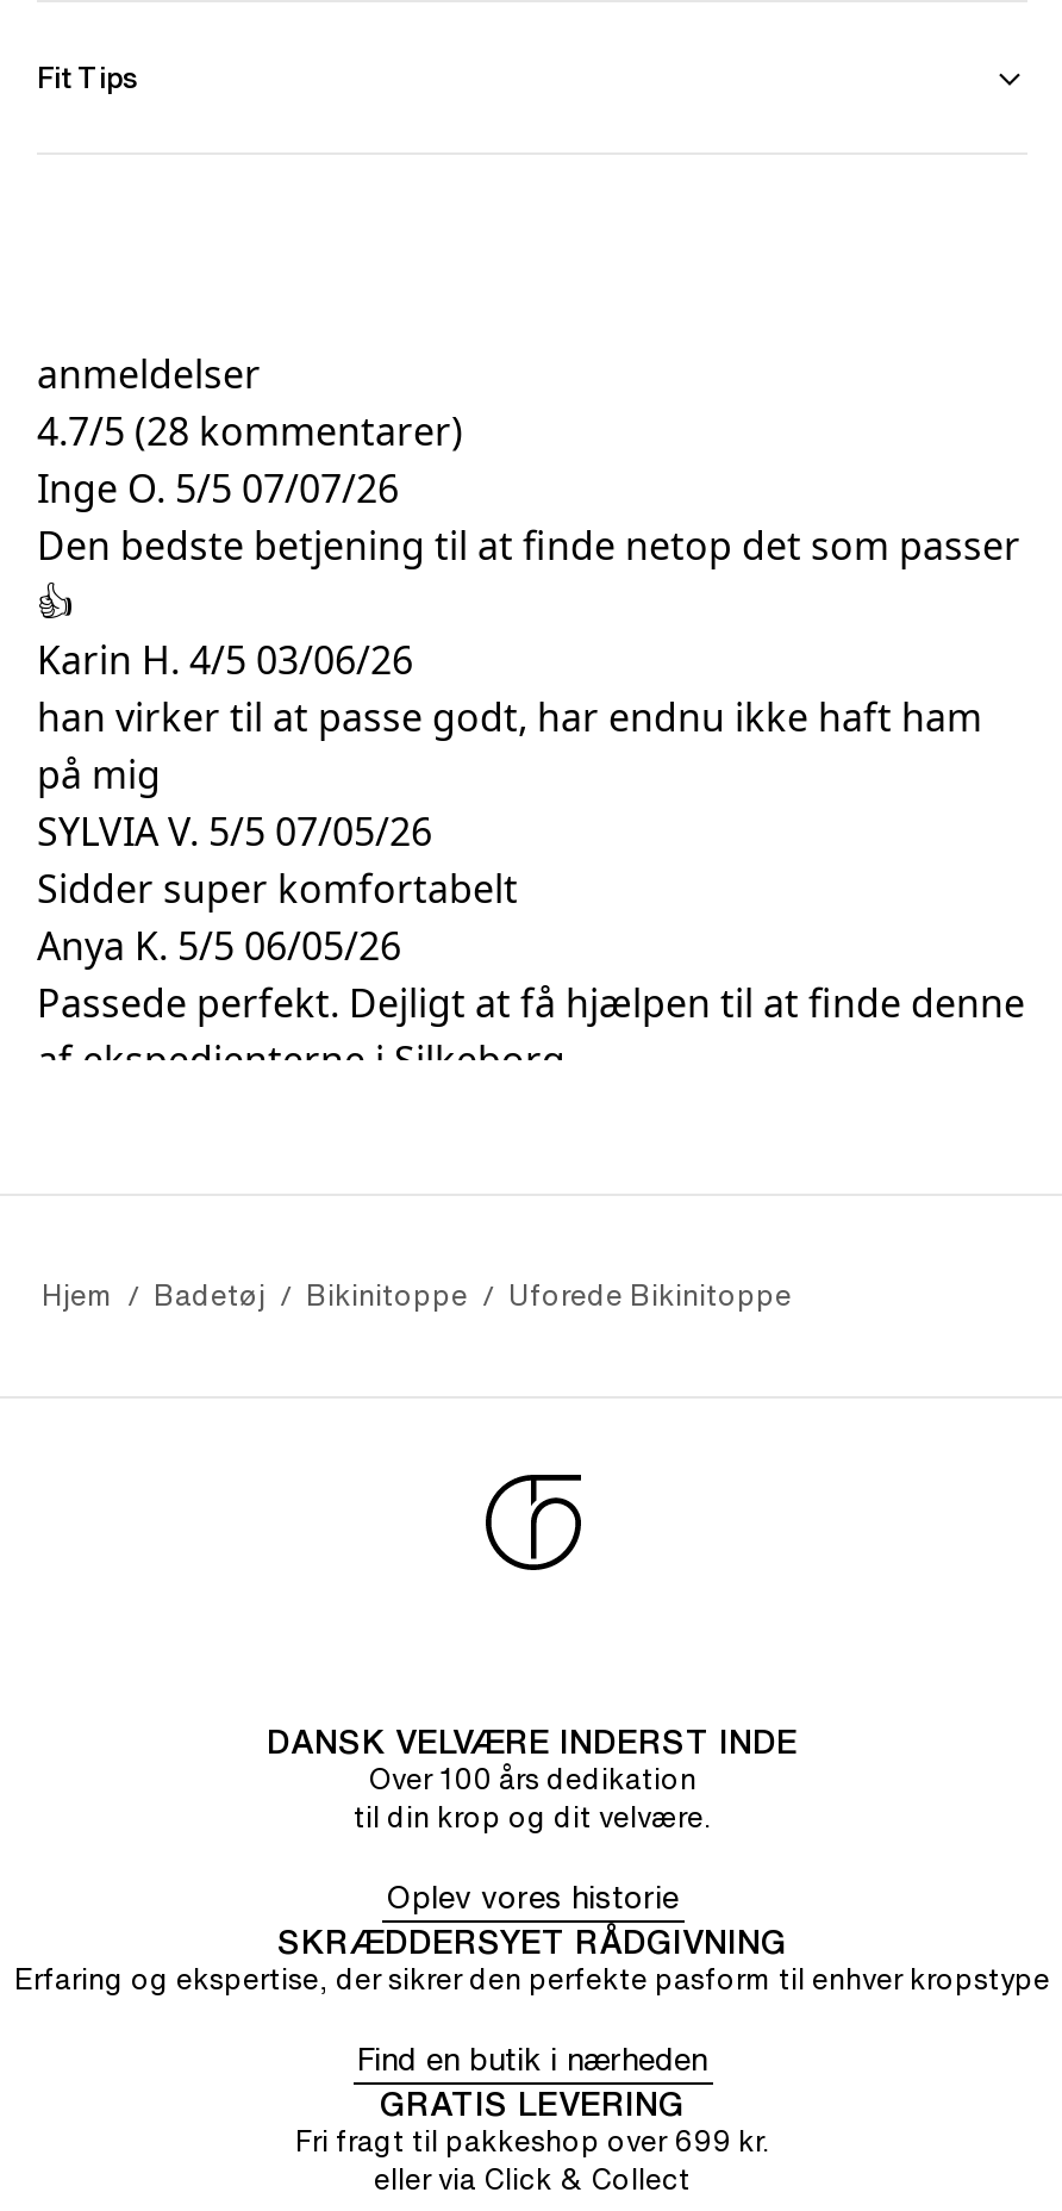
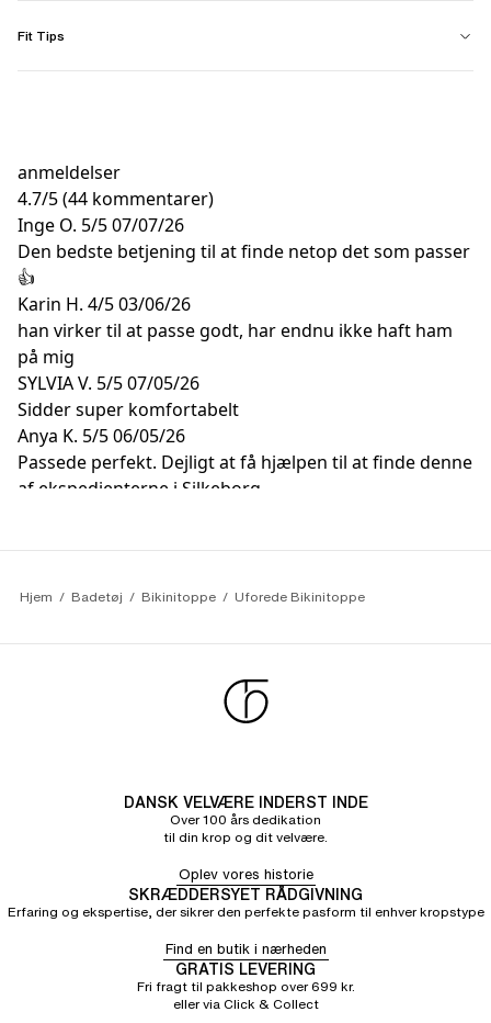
[37,405,463,457] 4.7/5 (28 kommentarer) -> [18,187,214,211] 4.7/5 (44 kommentarer)

